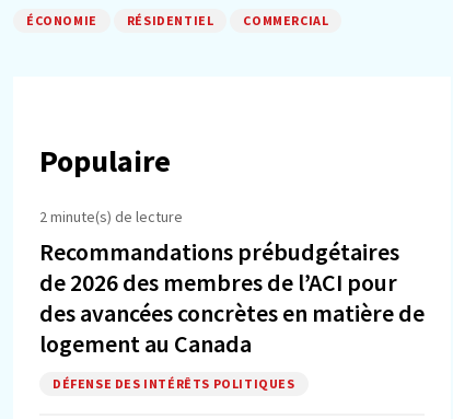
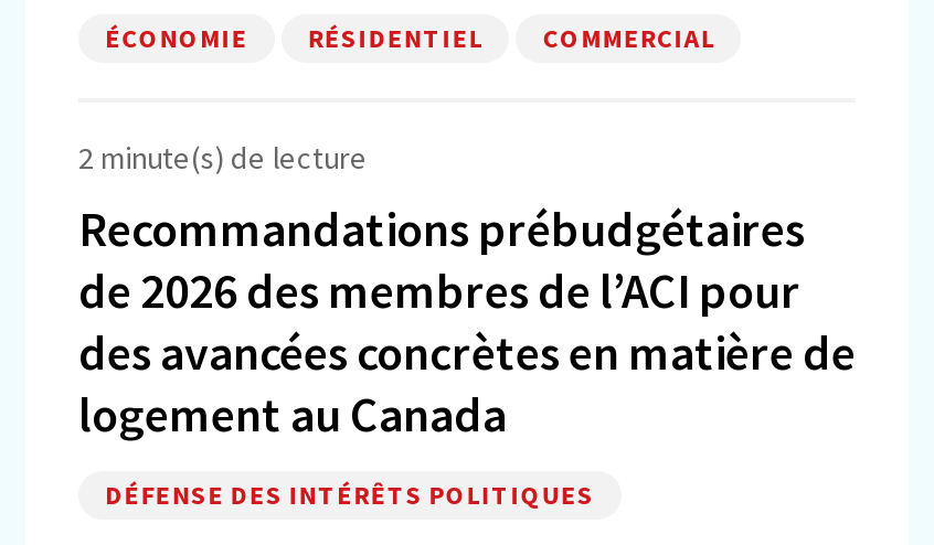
[39,141,171,180] Populaire -> none

